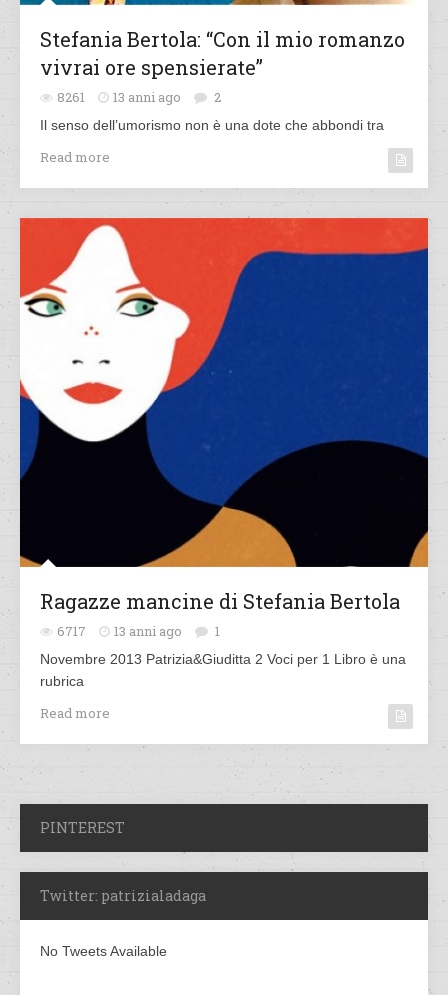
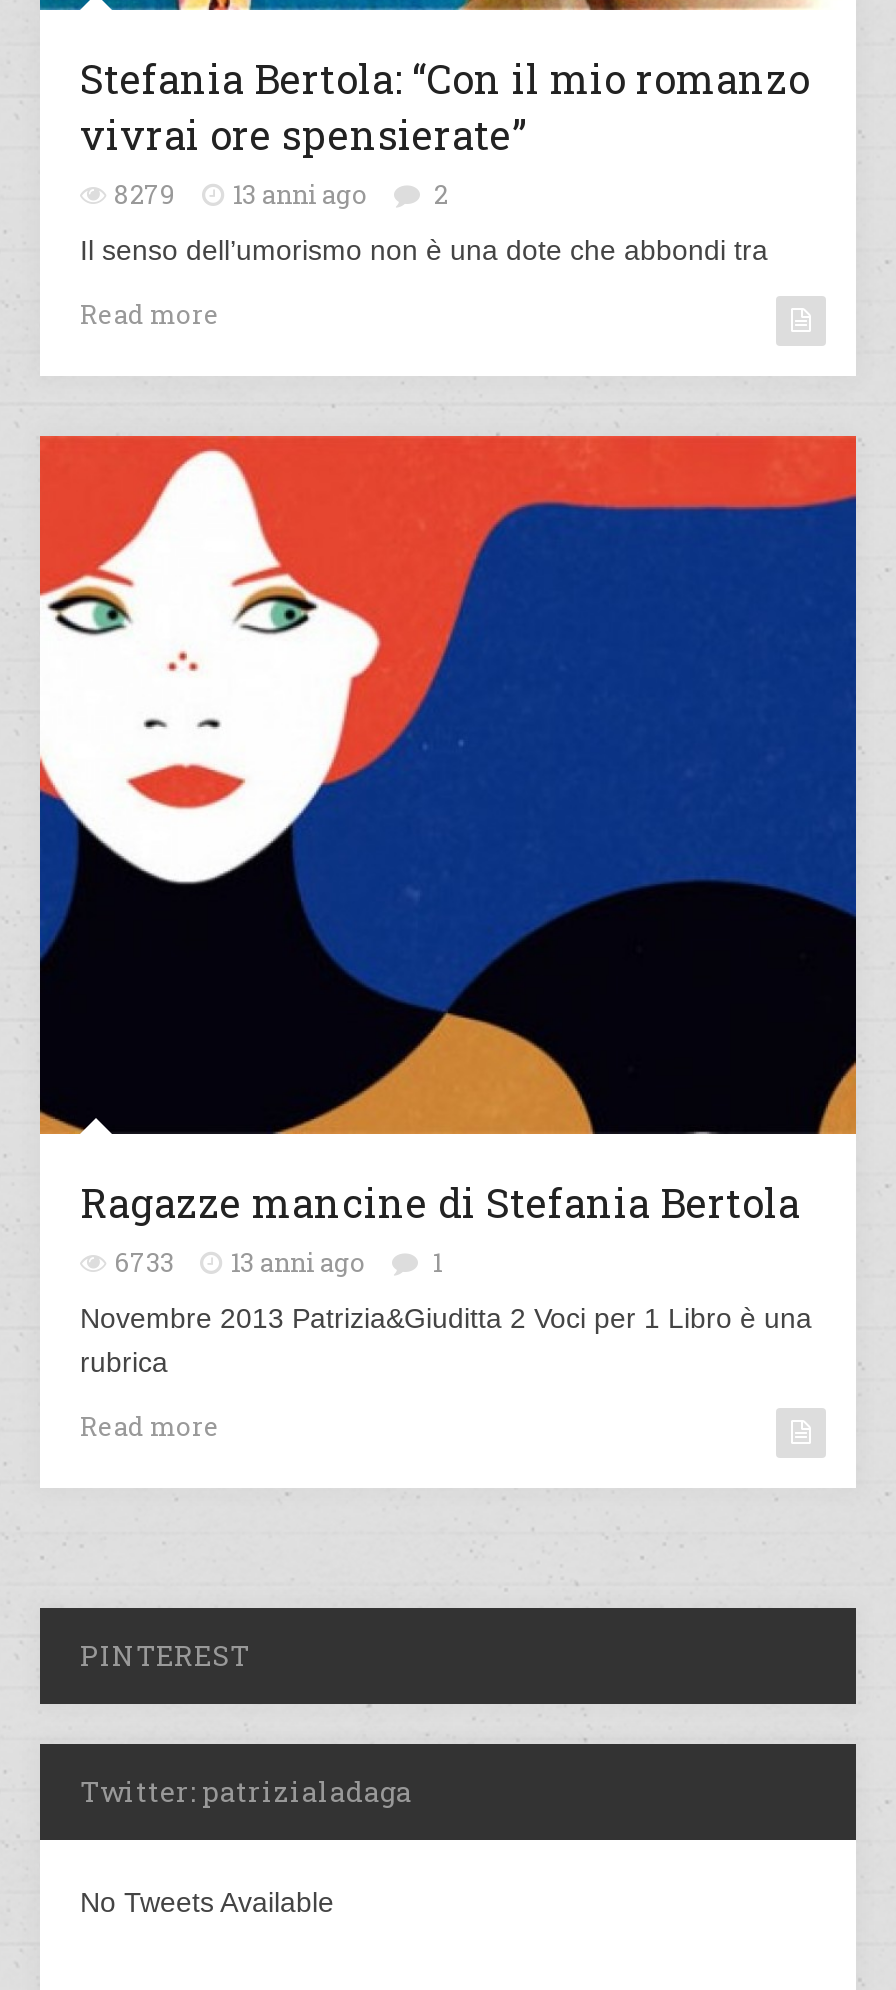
[57,88,221,106] 8261 13 anni ago 2 -> [114,175,448,211] 8279 13 anni ago 2
[57,622,220,640] 6717 13 anni ago 1 -> [114,1245,442,1281] 6733 13 anni ago 1

